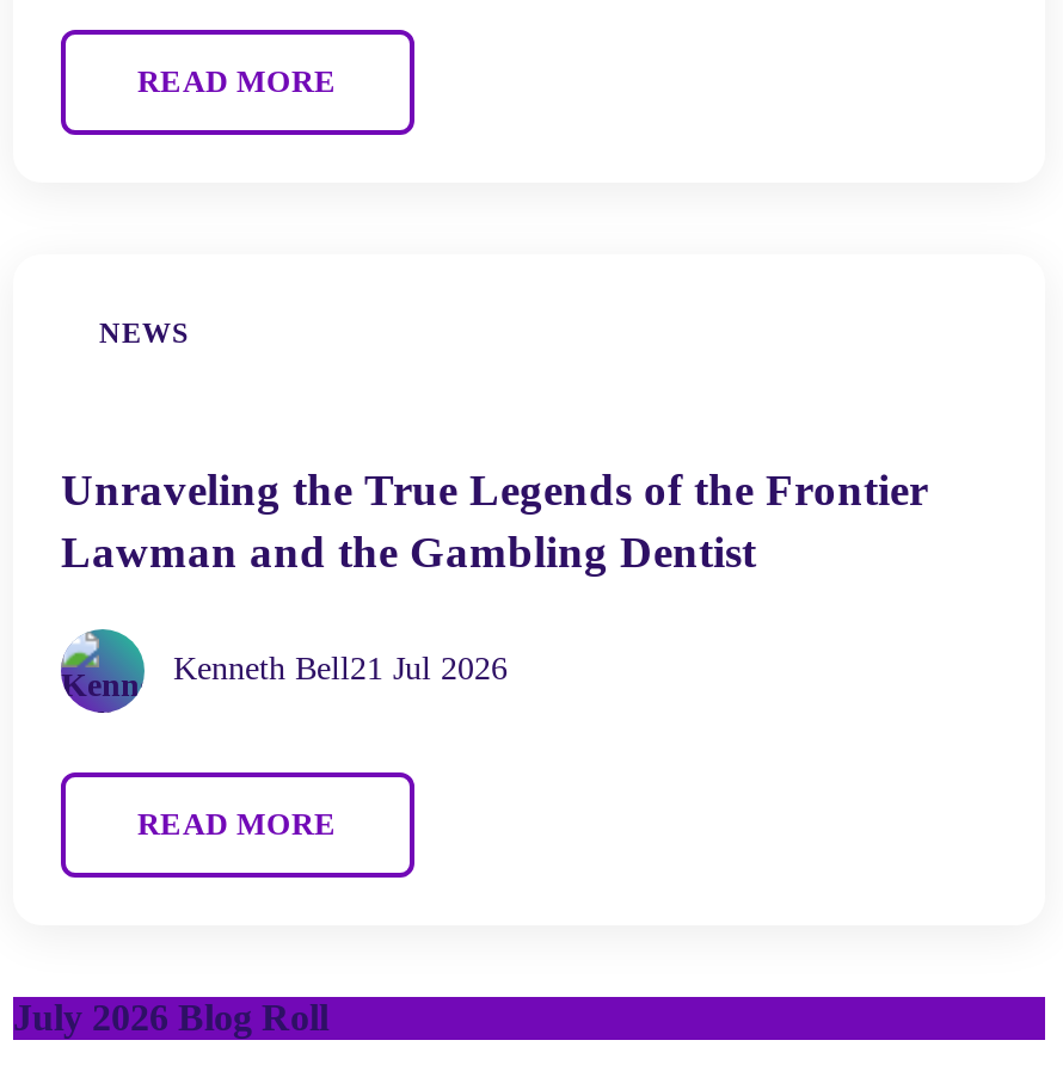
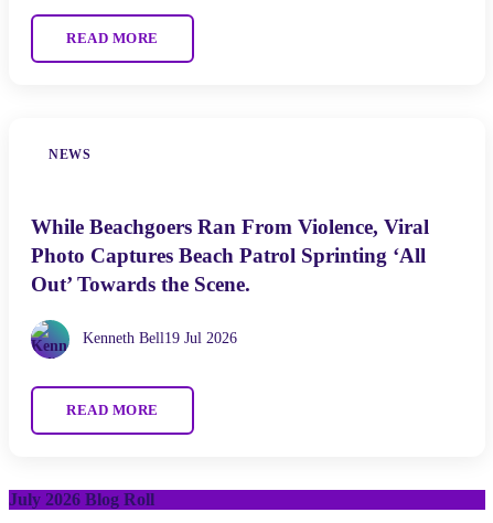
[61,465,928,577] Unraveling the True Legends of the Frontier | Lawman and the Gambling Dentist -> [31,215,429,296] While Beachgoers Ran From Violence, Viral | Photo Captures Beach Patrol Sprinting ‘All | Out’ Towards the Scene.
[173,651,508,687] Kenneth Bell21 Jul 2026 -> [83,330,237,347] Kenneth Bell19 Jul 2026

